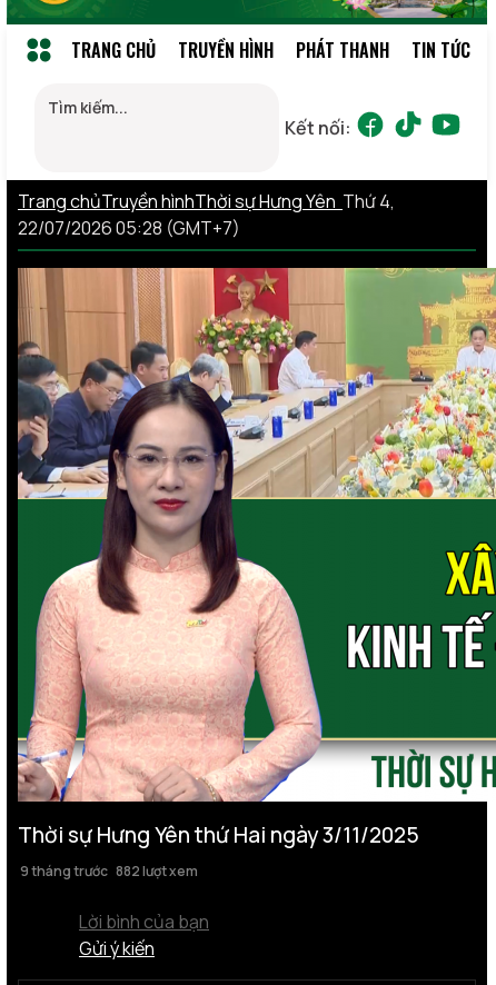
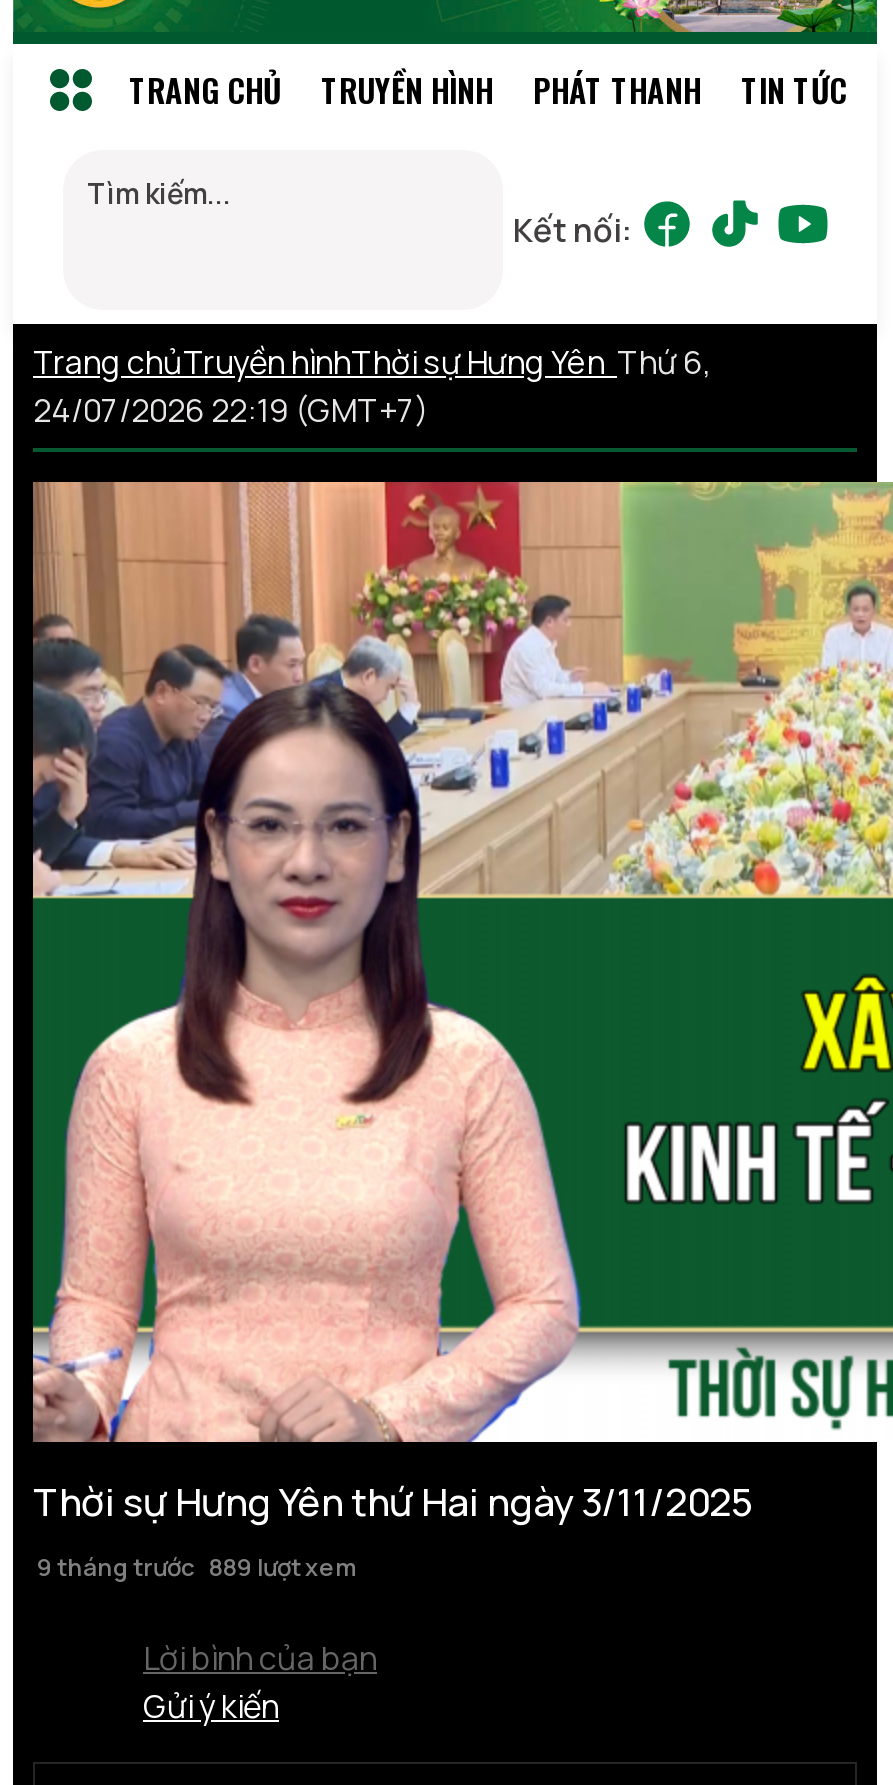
[18,189,395,213] Trang chủTruyền hìnhThời sự Hưng Yên Thứ 4, -> [33,340,711,384] Trang chủTruyền hìnhThời sự Hưng Yên Thứ 6,
[18,215,240,240] 22/07/2026 05:28 (GMT+7) -> [33,388,429,432] 24/07/2026 22:19 (GMT+7)
[18,861,198,880] 9 tháng trước 882 lượt xem -> [33,1550,357,1584] 9 tháng trước 889 lượt xem

